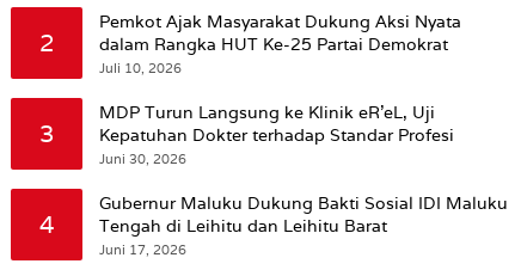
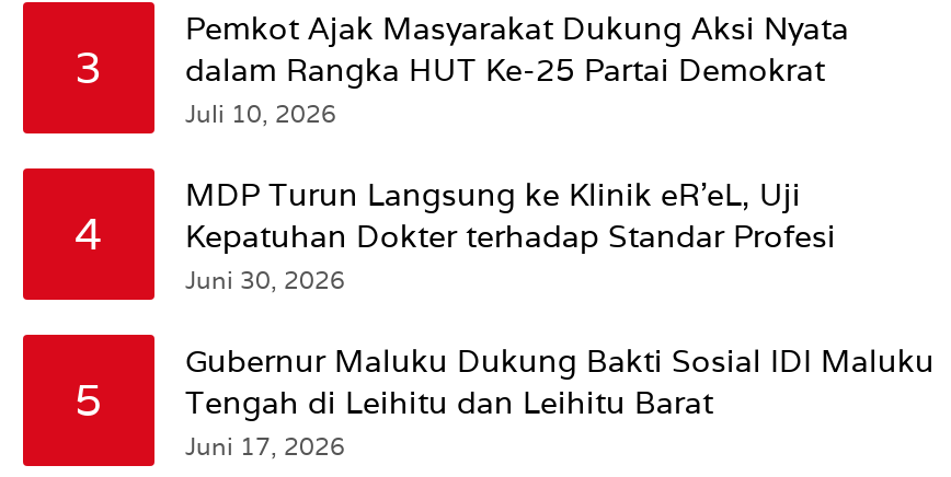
[39,28,54,59] 2 -> [75,40,103,96] 3
[39,118,54,149] 3 -> [75,206,103,263] 4
[39,209,54,240] 4 -> [75,372,103,429] 5

